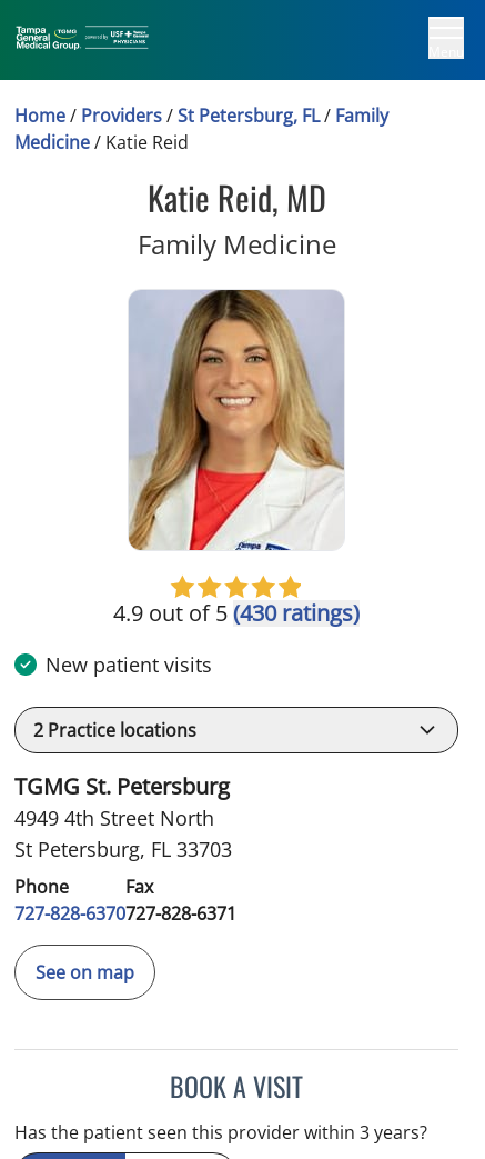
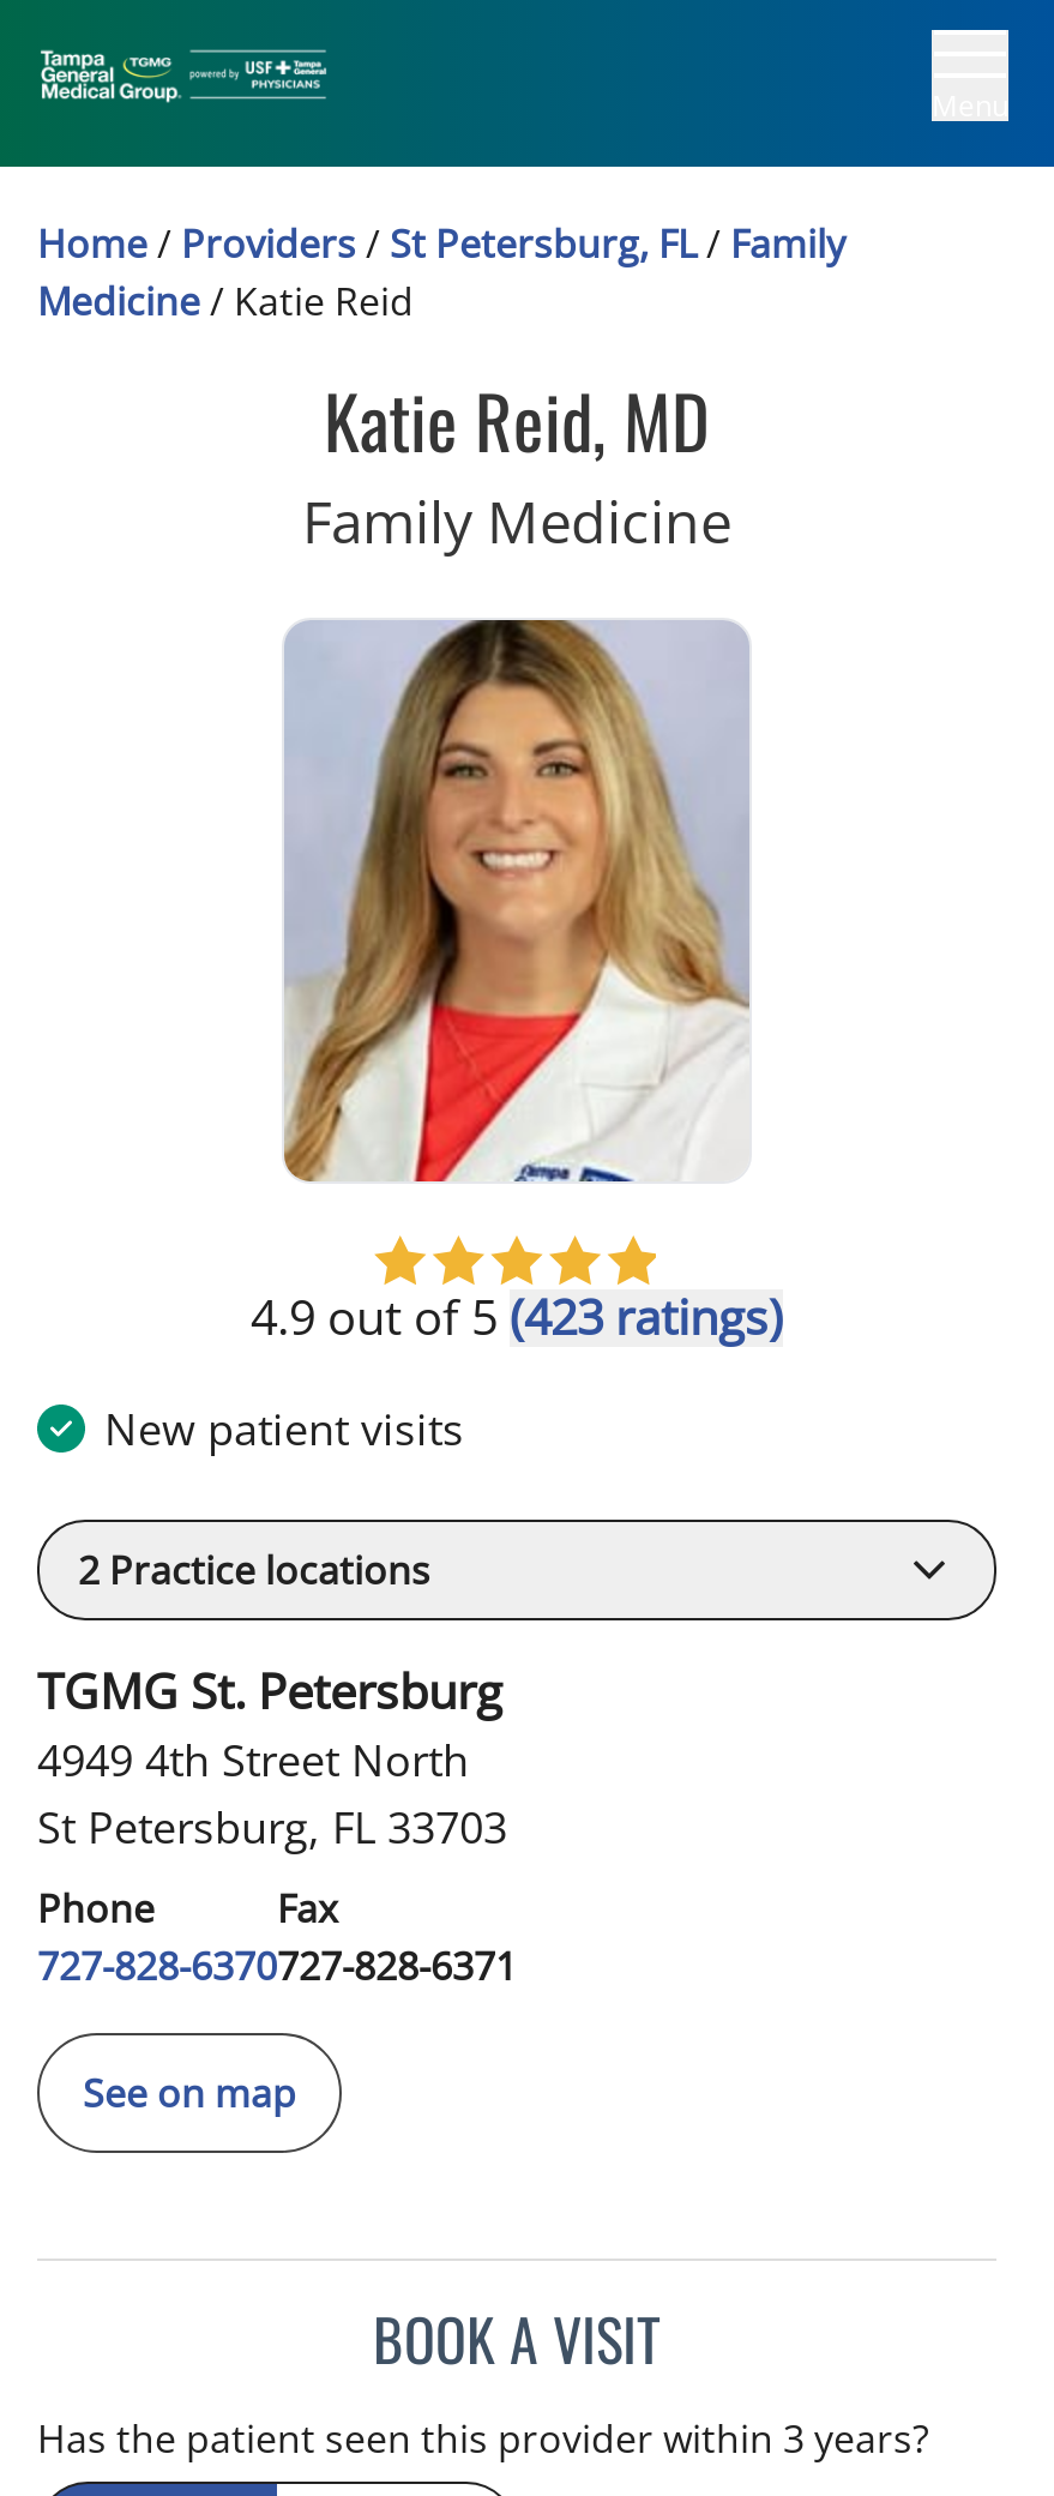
[113,598,360,628] 4.9 out of 5 (430 ratings) -> [251,1285,783,1349] 4.9 out of 5 (423 ratings)

